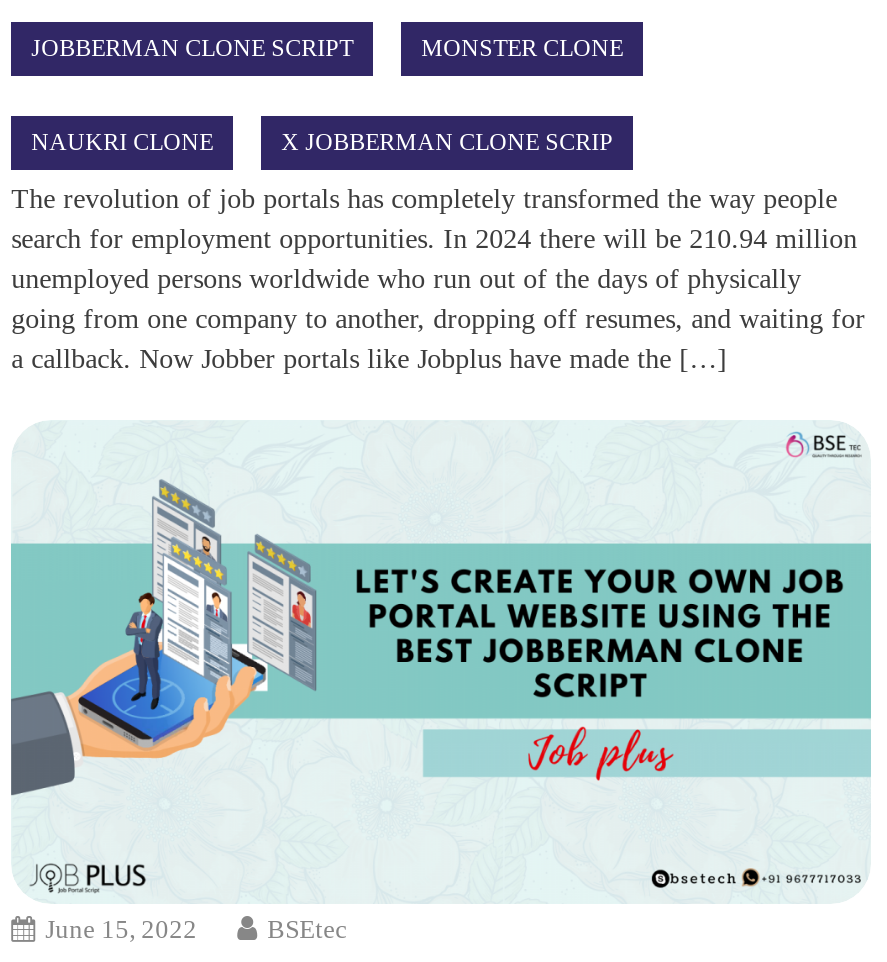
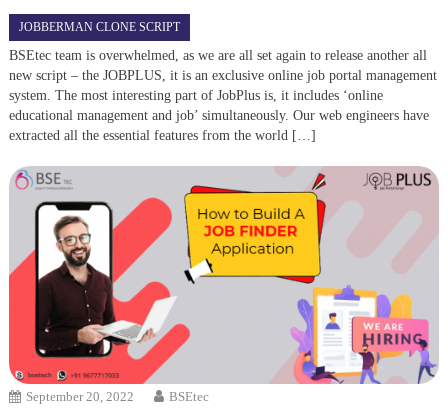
[11,34,865,374] MONSTER CLONE | NAUKRI CLONE | X JOBBERMAN CLONE SCRIP | The revolution of job portals has completely transformed the way people | search for employment opportunities. In 2024 there will be 210.94 million | unemployed persons worldwide who run out of the days of physically | going from one company to another, dropping off resumes, and waiting for | a callback. Now Jobber portals like Jobplus have made the […] -> [9,47,437,142] BSEtec team is overwhelmed, as we are all set again to release another all | new script – the JOBPLUS, it is an exclusive online job portal management | system. The most interesting part of JobPlus is, it includes ‘online | educational management and job’ simultaneously. Our web engineers have | extracted all the essential features from the world […]
[9,421,871,944] [image] | June 15, 2022 -> [8,177,439,404] [image] | September 20, 2022

